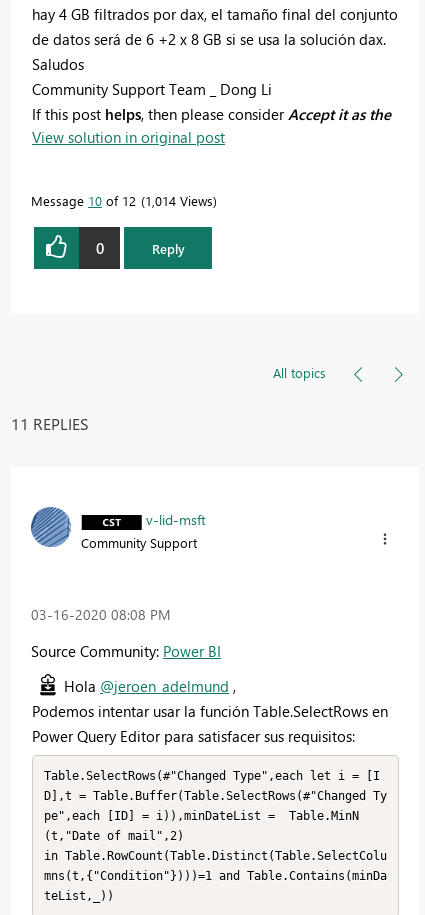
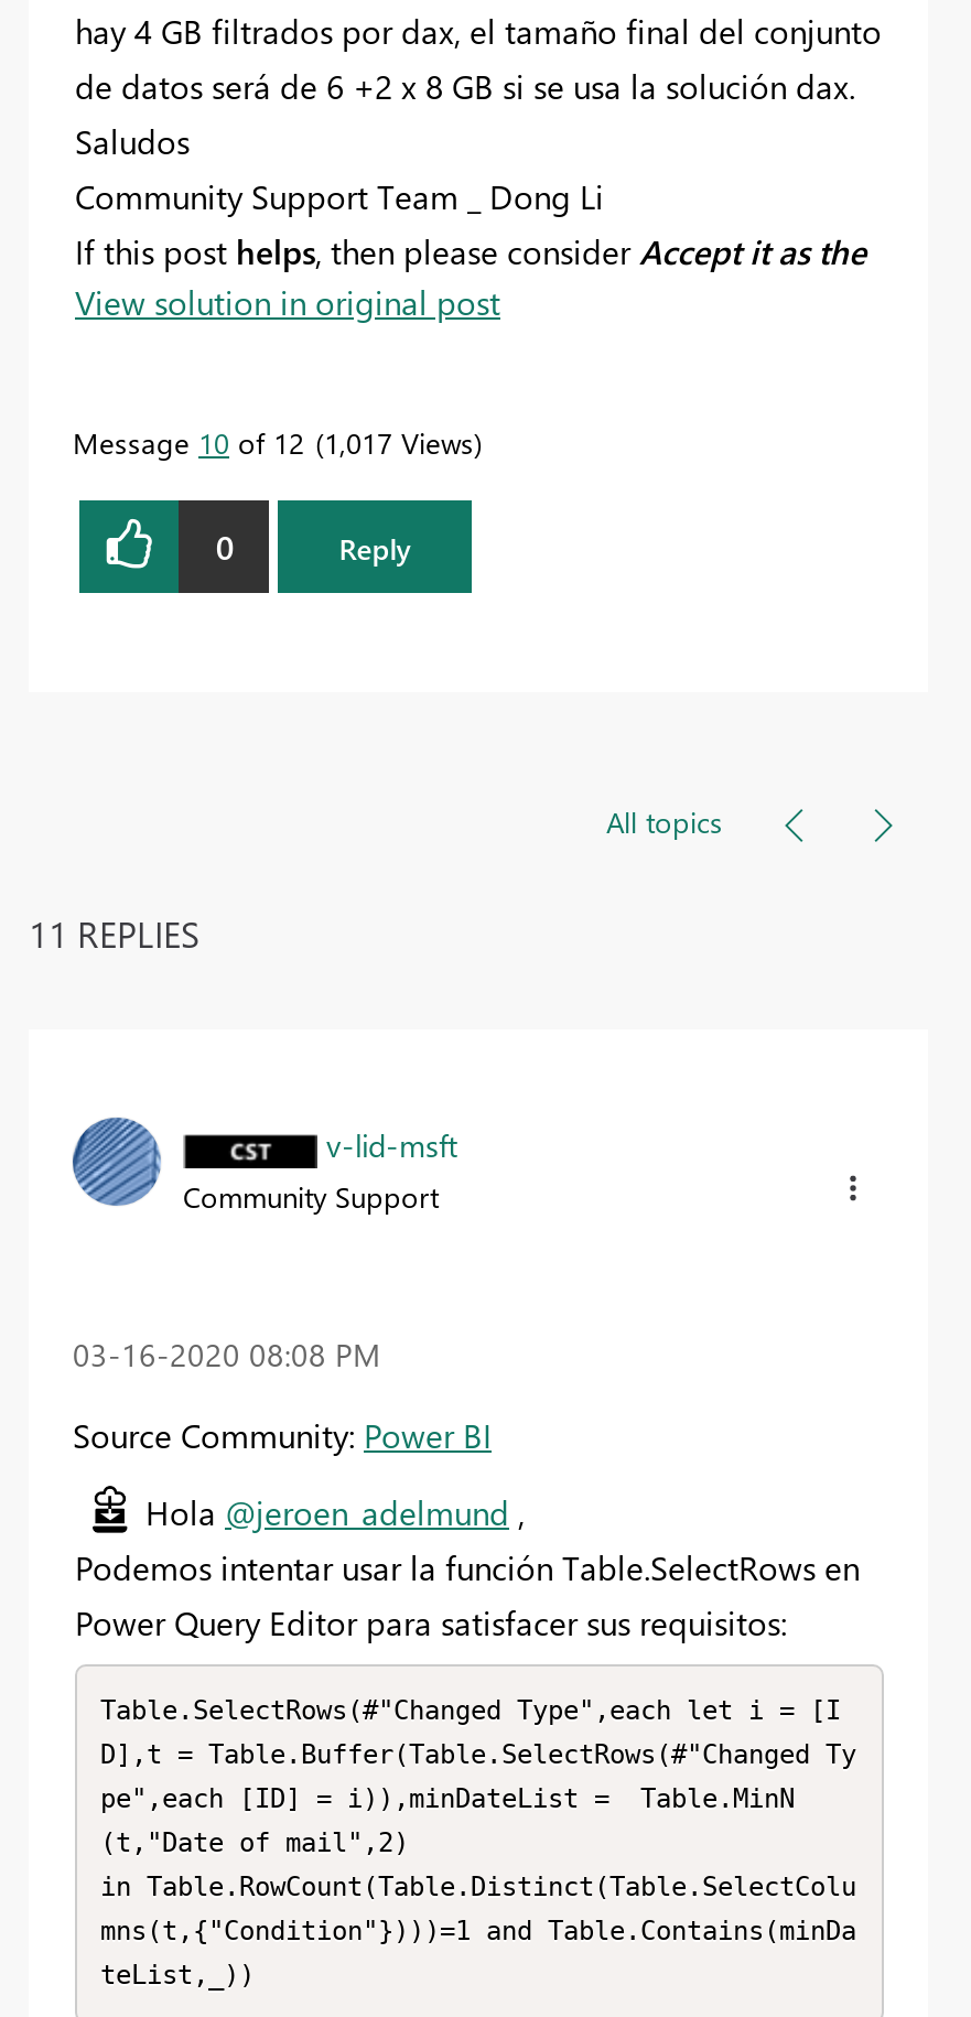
[31,192,213,209] Message 10 of 12 1,014 Views -> [73,423,474,461] Message 10 of 12 1,017 Views

